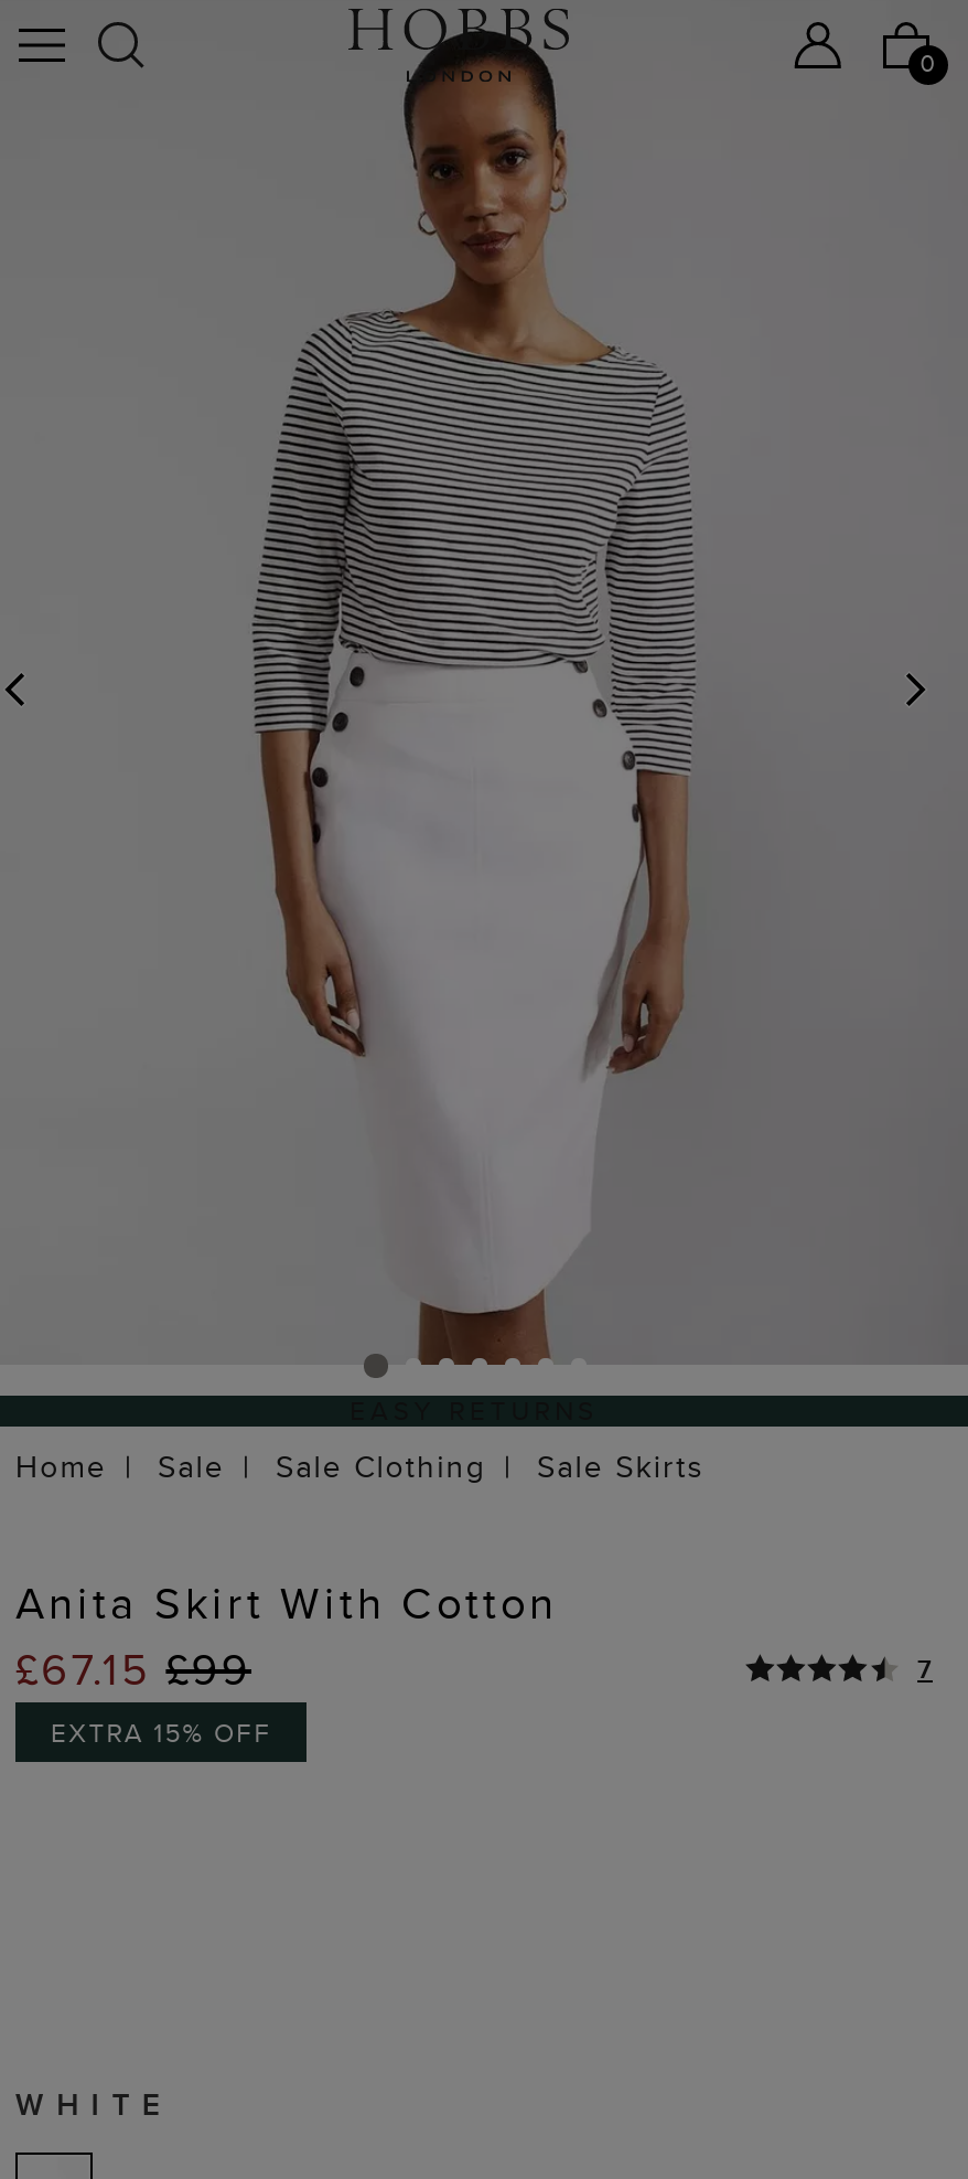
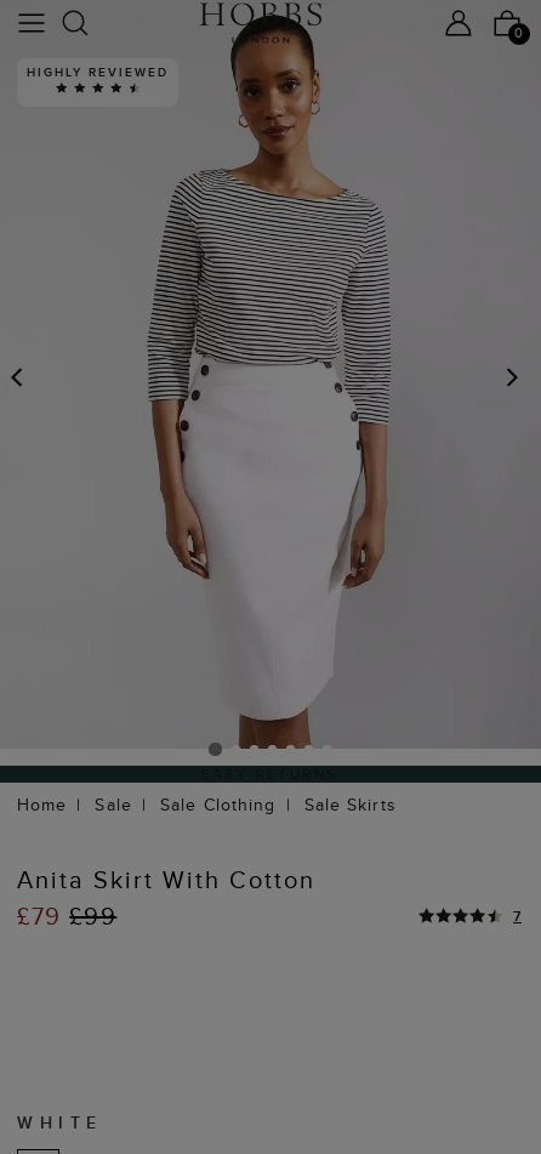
none -> [27,63,169,81] HIGHLY REVIEWED
[15,1637,251,1701] £67.15 £99 -> [17,898,117,933] £79 £99
[51,1714,272,1751] EXTRA 15% OFF -> none

